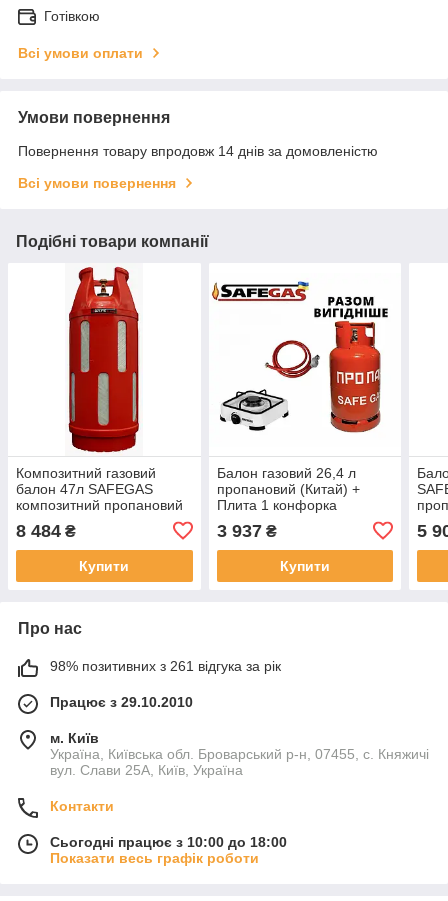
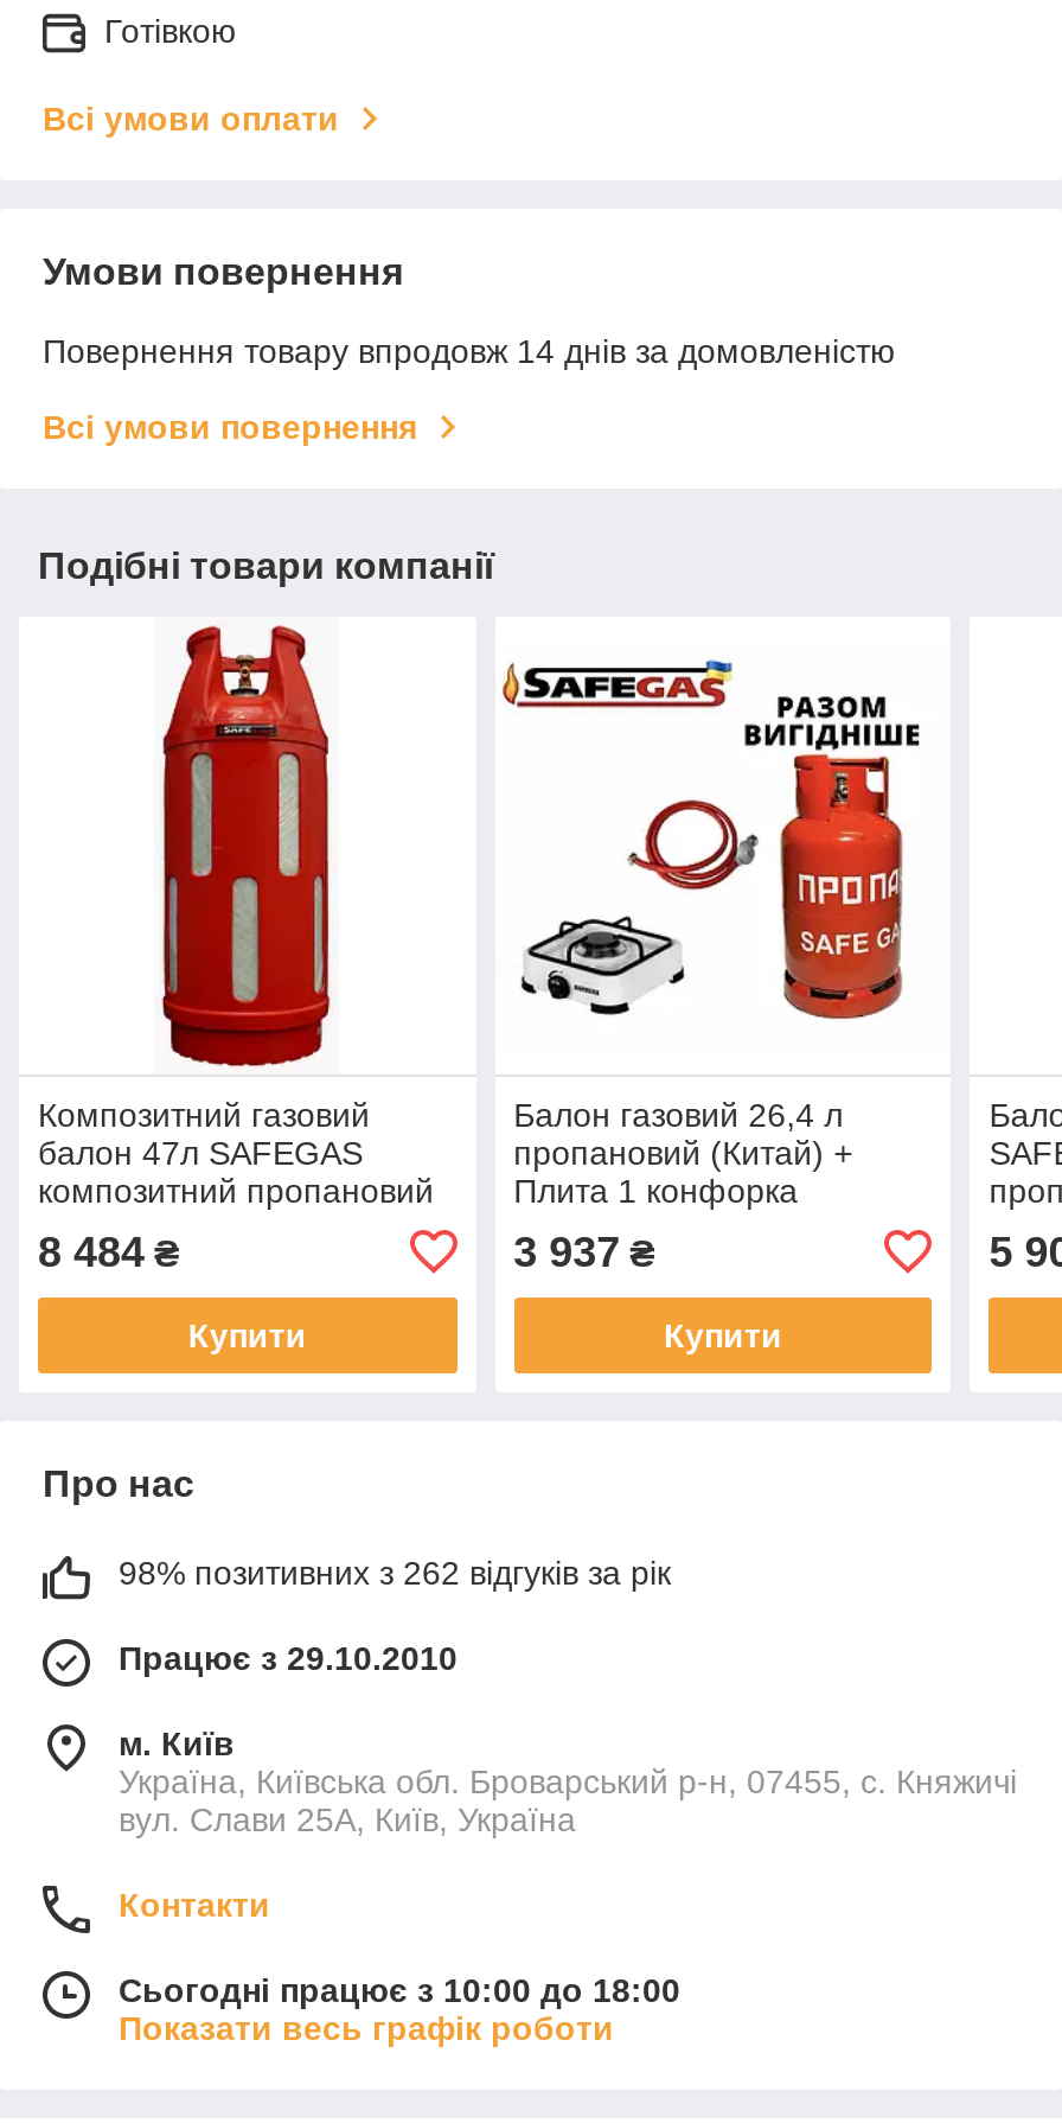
[50,658,281,674] 98% позитивних з 261 відгука за рік -> [119,1553,671,1591] 98% позитивних з 262 відгуків за рік

